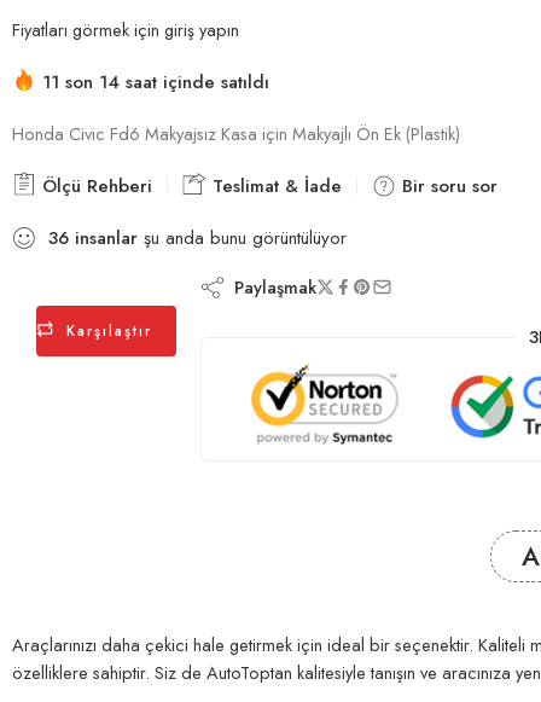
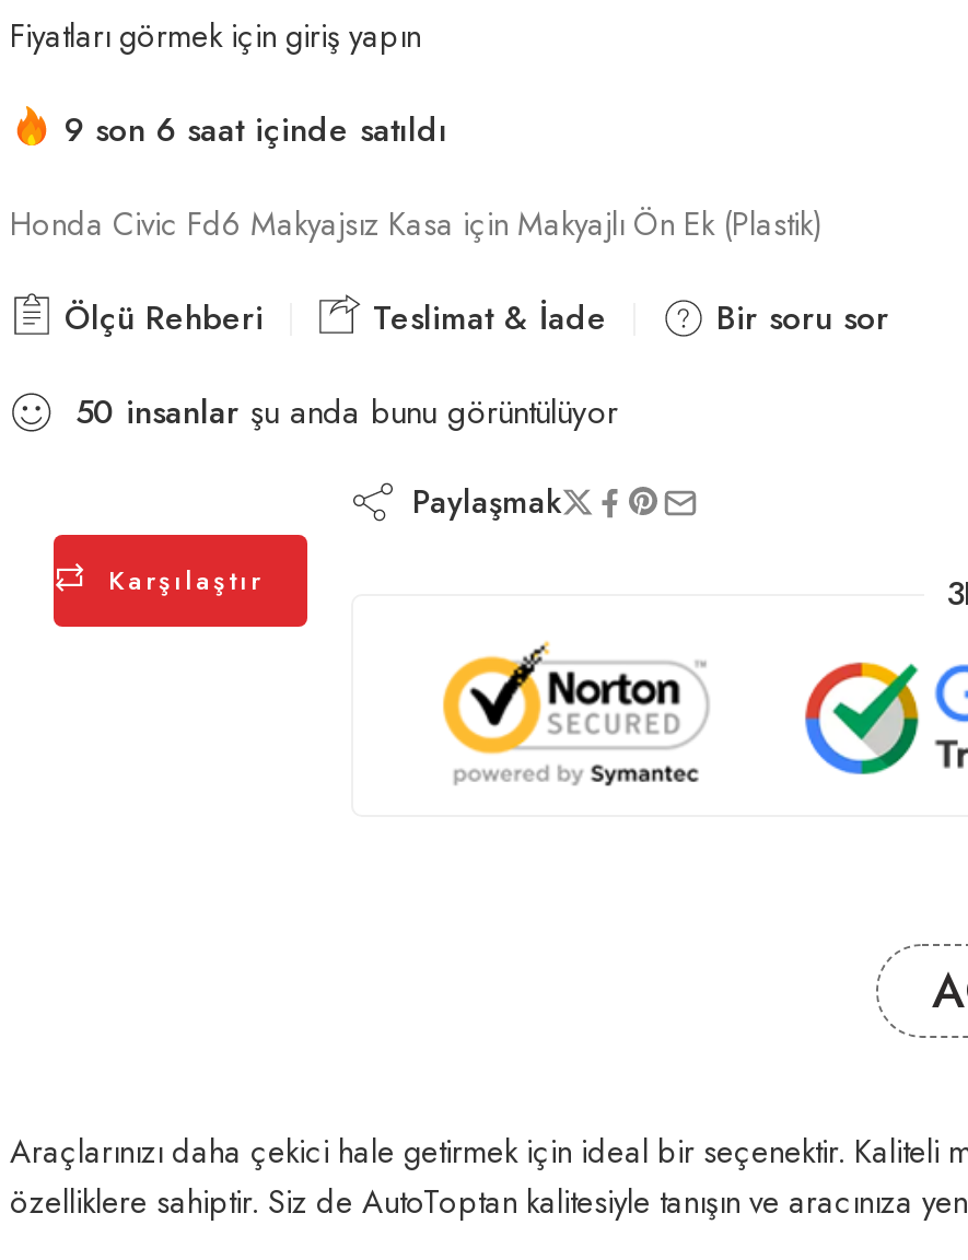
[42,69,269,95] 11 son 14 saat içinde satıldı -> [65,107,447,155] 9 son 6 saat içinde satıldı
[48,224,347,251] 36 insanlar şu anda bunu görüntülüyor -> [75,389,618,437] 50 insanlar şu anda bunu görüntülüyor

